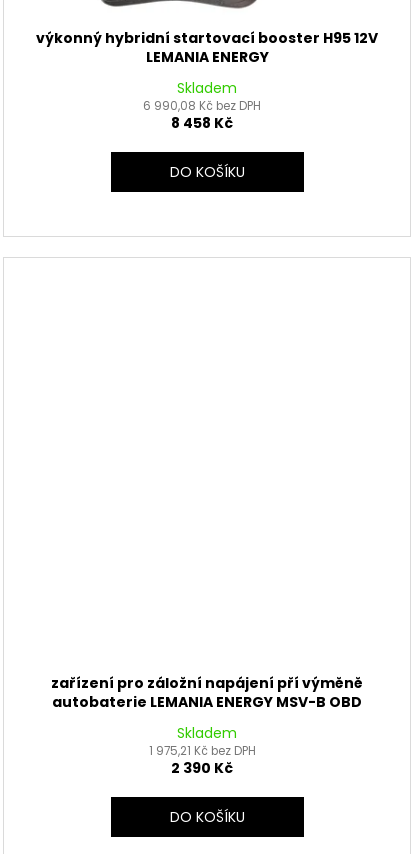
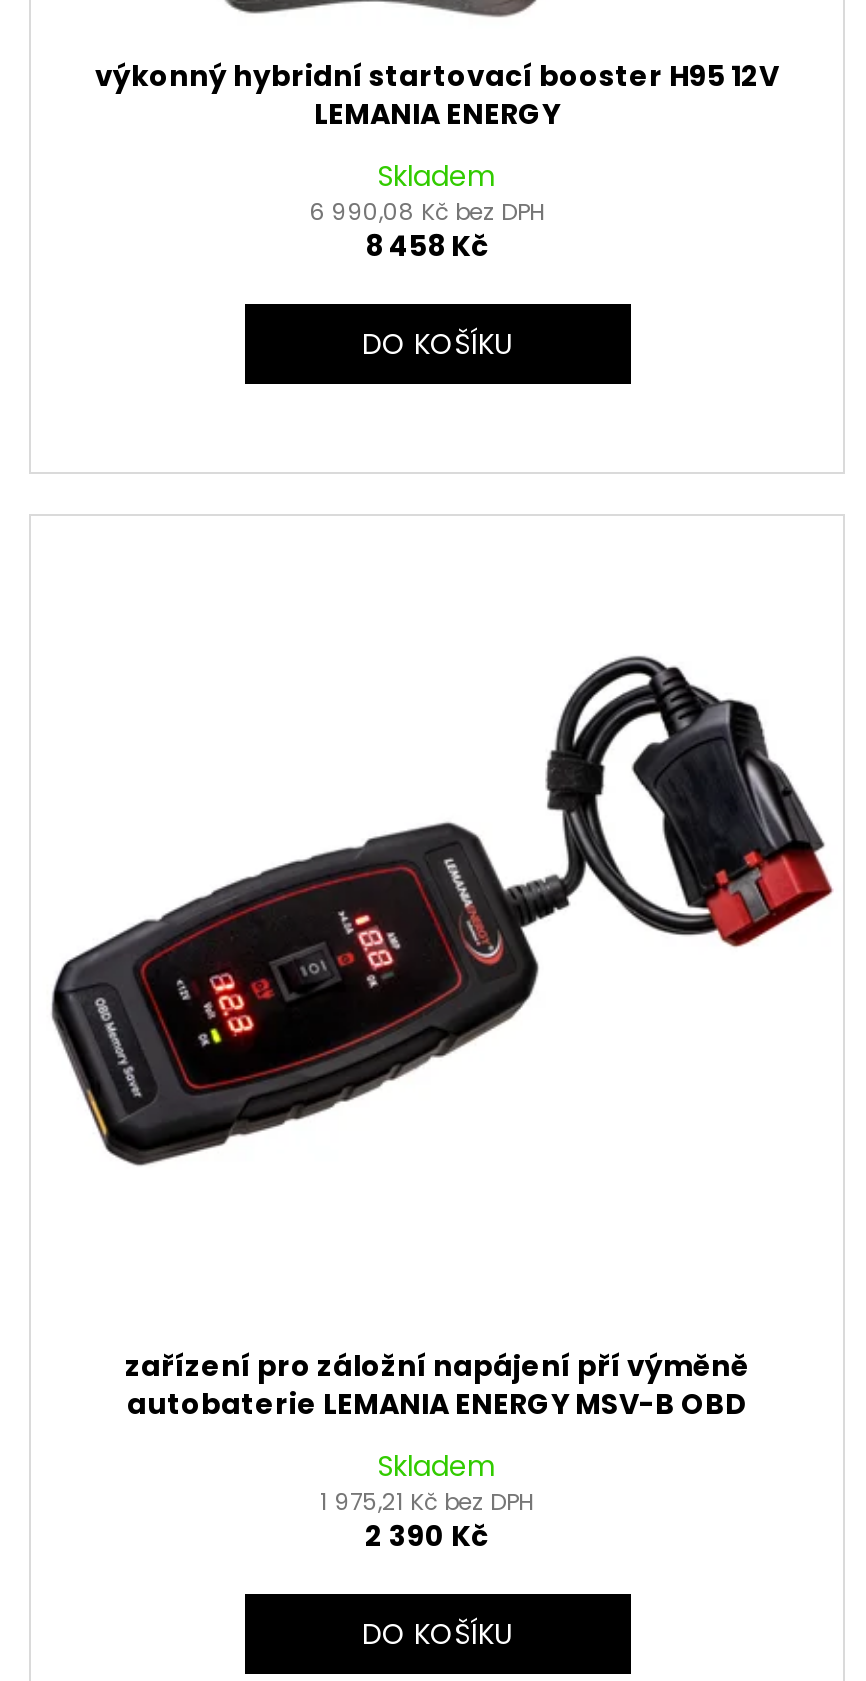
none -> [49,654,835,1168] [image]

